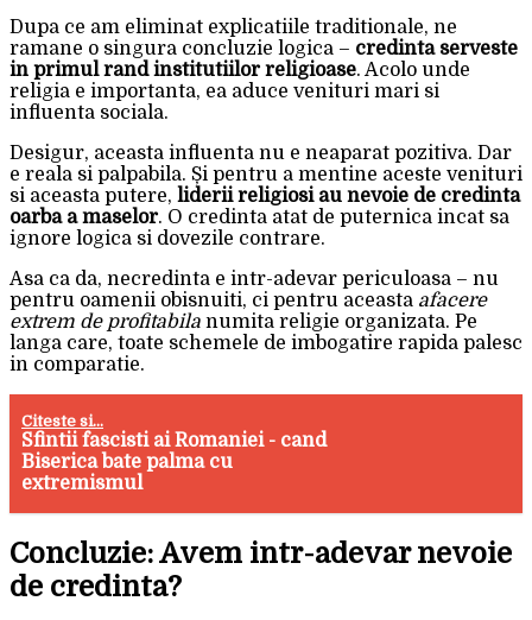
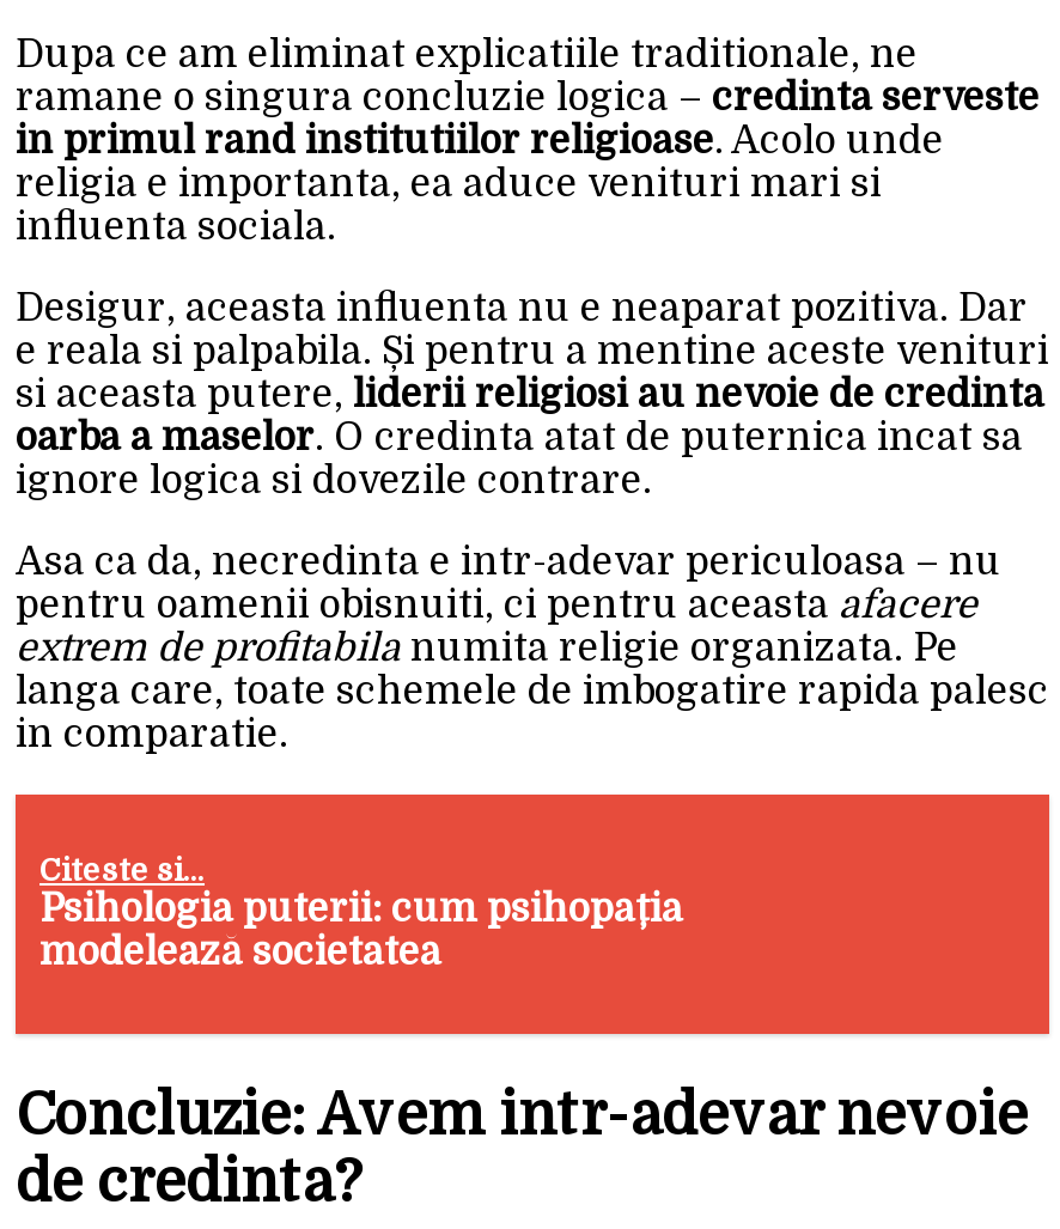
[21,430,327,494] Sfintii fascisti ai Romaniei - cand | Biserica bate palma cu | extremismul -> [39,888,683,974] Psihologia puterii: cum psihopația | modelează societatea

